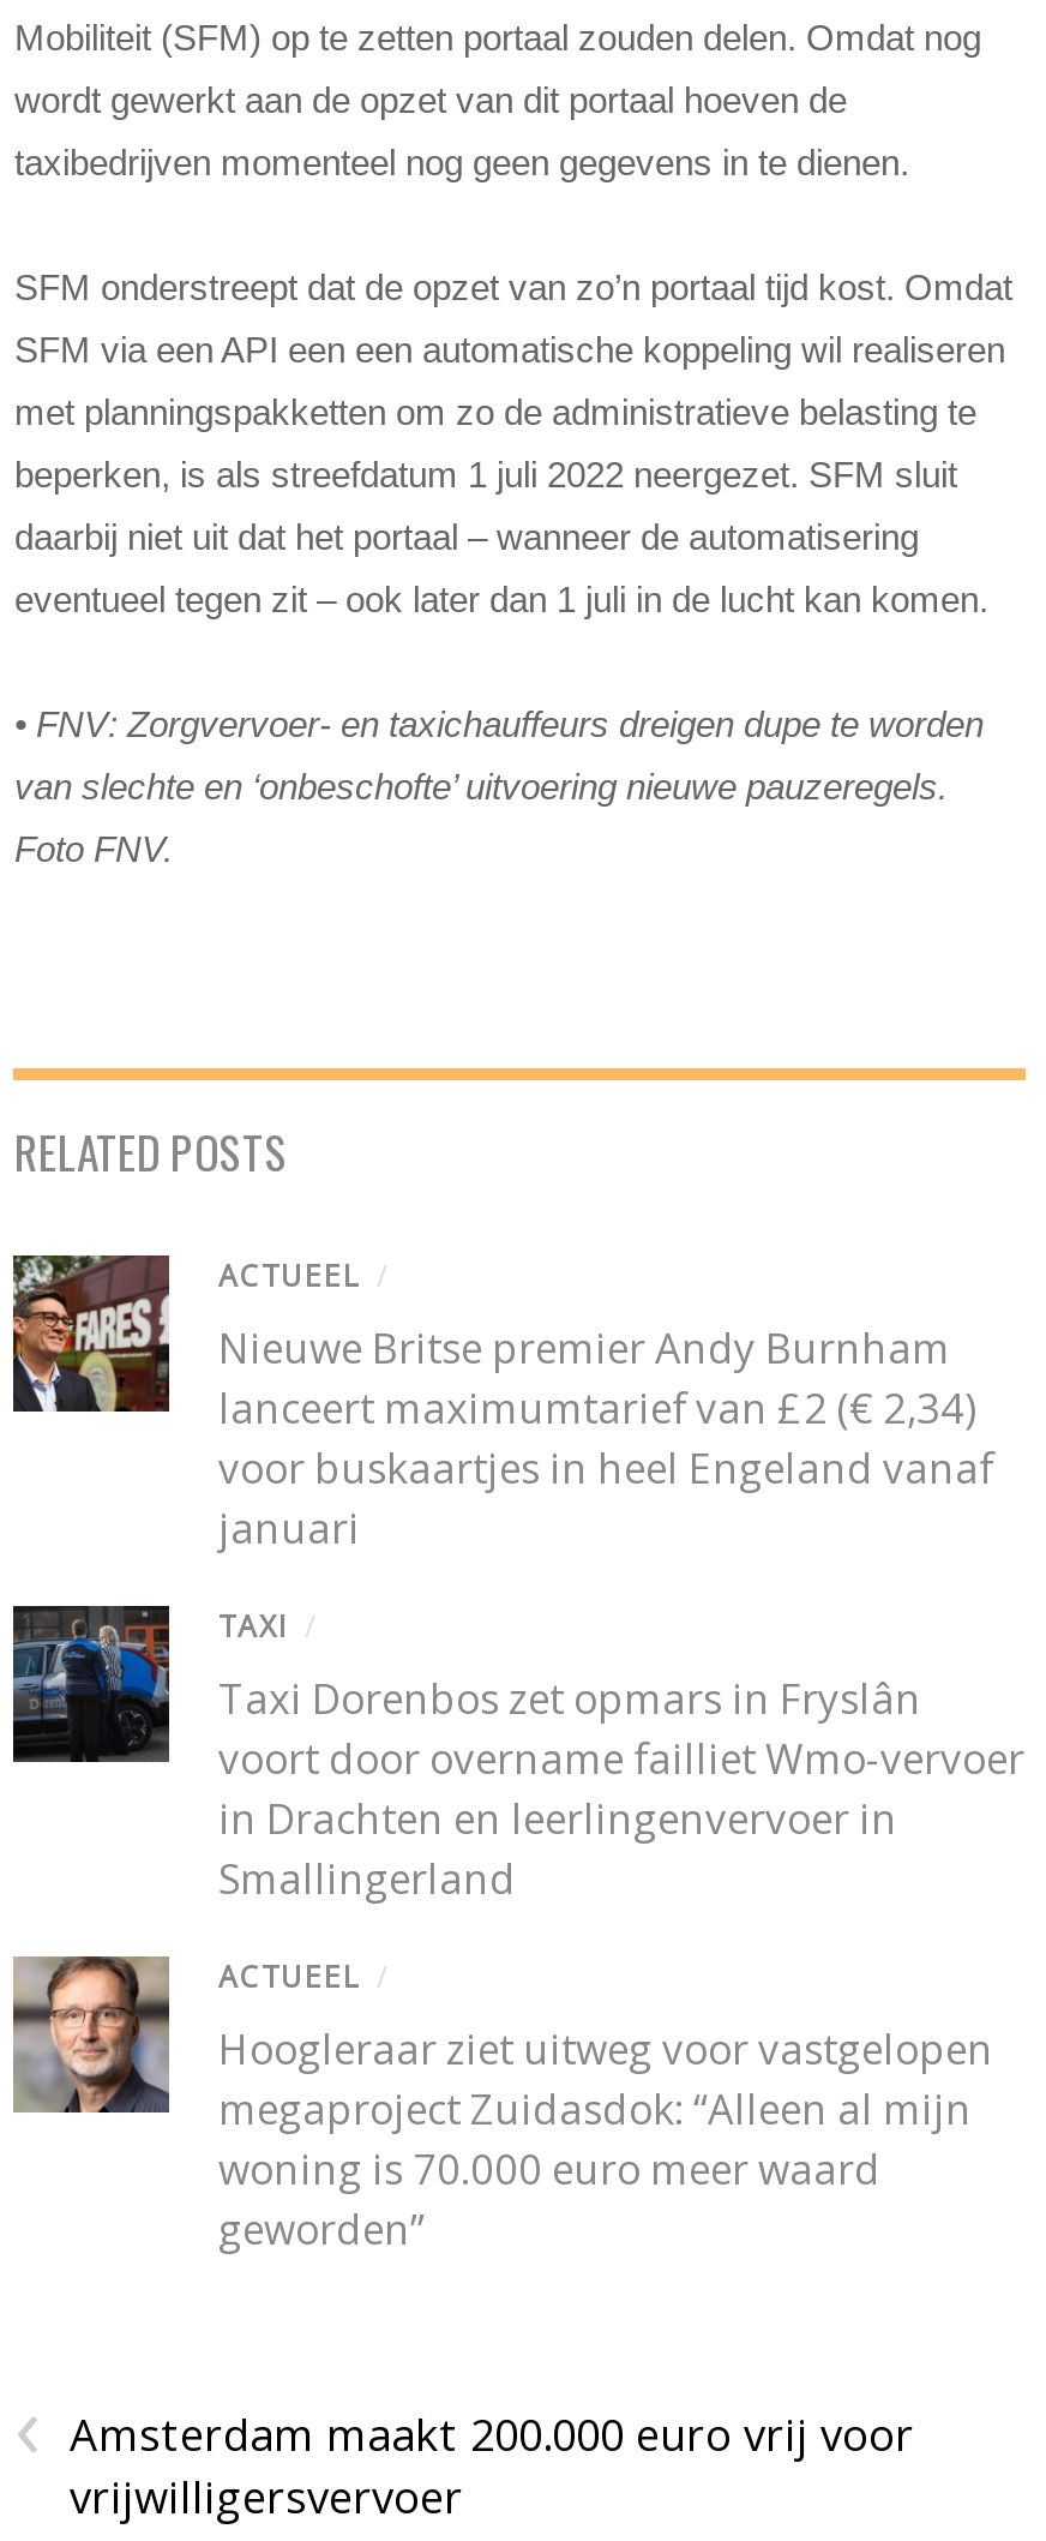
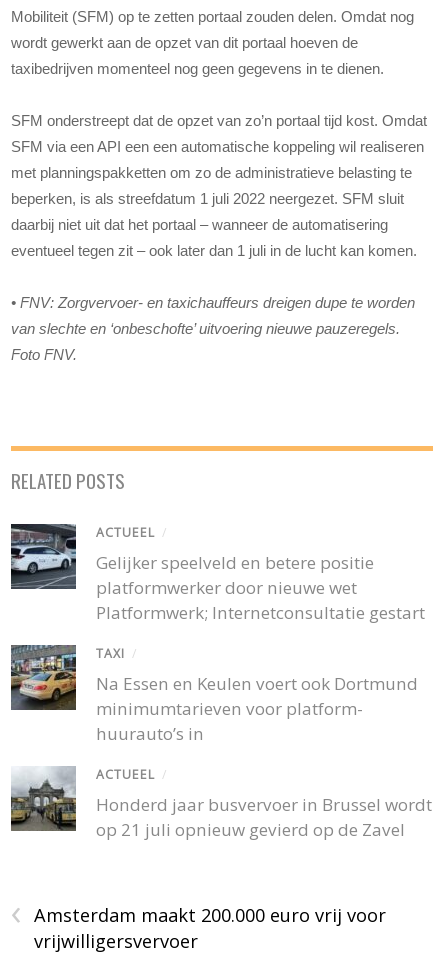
[11,1253,993,1556] [image] | Nieuwe Britse premier Andy Burnham | lanceert maximumtarief van £2 (€ 2,34) | voor buskaartjes in heel Engeland vanaf | januari -> [10,523,425,624] [image] | Gelijker speelveld en betere positie | platformwerker door nieuwe wet | Platformwerk; Internetconsultatie gestart
[11,1604,1024,1907] [image] | Taxi Dorenbos zet opmars in Fryslân | voort door overname failliet Wmo-vervoer | in Drachten en leerlingenvervoer in | Smallingerland -> [10,644,418,745] [image] | Na Essen en Keulen voert ook Dortmund | minimumtarieven voor platform- | huurauto’s in
[13,1954,993,2257] [image] | Hoogleraar ziet uitweg voor vastgelopen | megaproject Zuidasdok: “Alleen al mijn | woning is 70.000 euro meer waard | geworden” -> [10,766,432,841] [image] | Honderd jaar busvervoer in Brussel wordt | op 21 juli opnieuw gevierd op de Zavel

